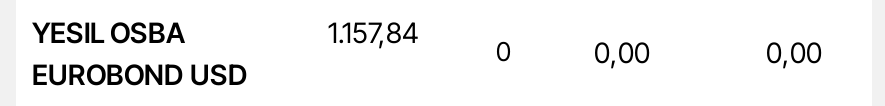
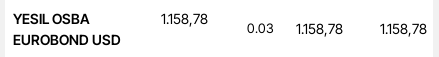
[328,15,418,49] 1.157,84 -> [161,10,208,27] 1.158,78
[496,35,512,67] 0 -> [247,20,274,36] 0.03
[594,35,650,69] 0,00 -> [296,20,343,37] 1.158,78
[766,35,822,69] 0,00 -> [380,20,427,37] 1.158,78

